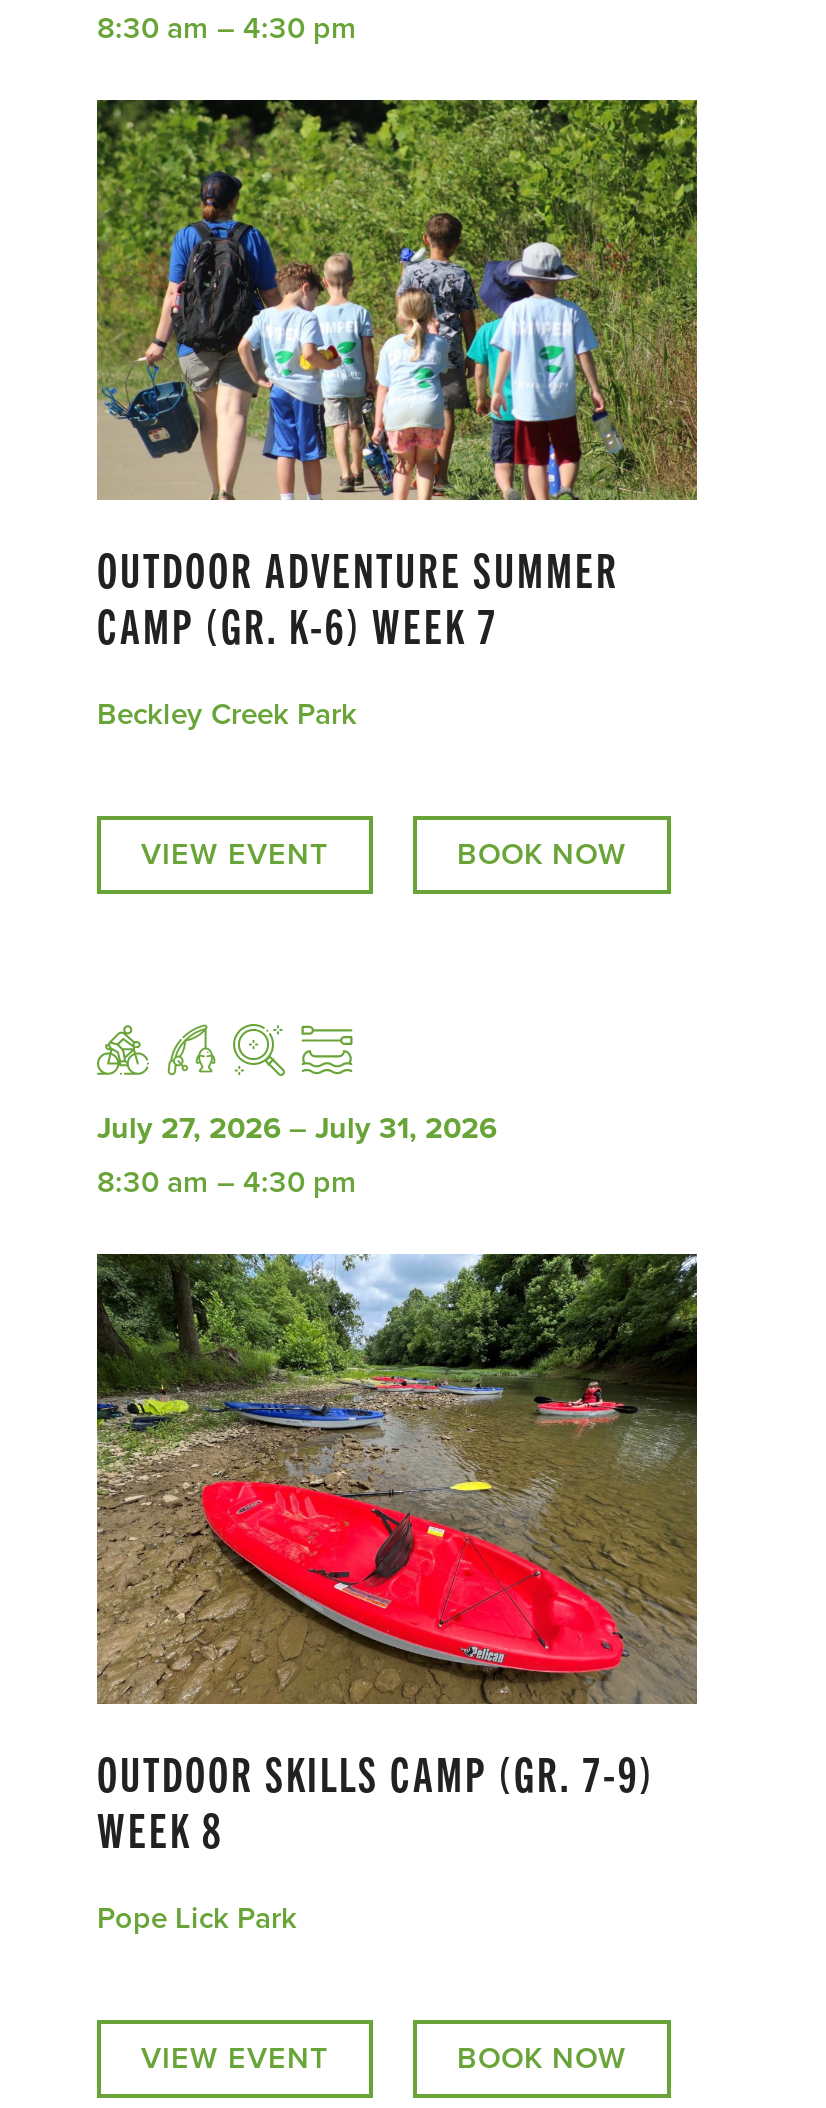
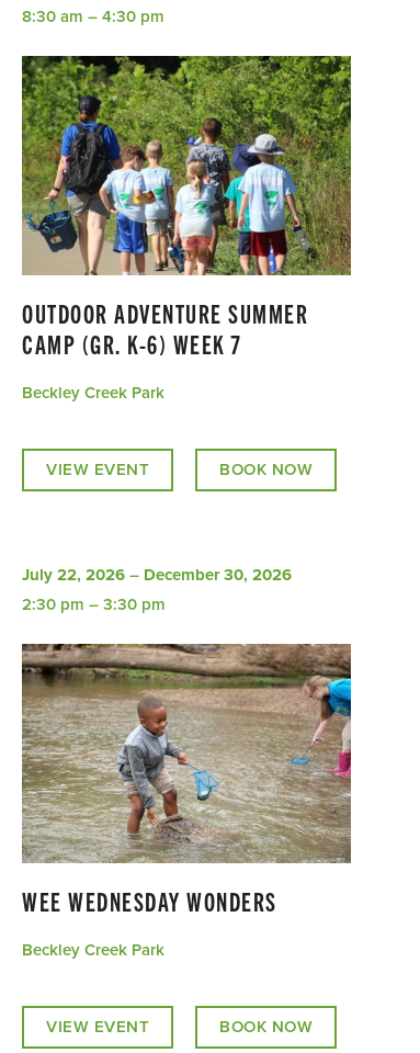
[97,1110,497,1146] July 27, 2026 – July 31, 2026 -> [22,565,292,585] July 22, 2026 – December 30, 2026
[97,1164,357,1200] 8:30 am – 4:30 pm -> [22,595,166,614] 2:30 pm – 3:30 pm
[97,1252,699,1858] [image] | OUTDOOR SKILLS CAMP (GR. 7-9) | WEEK 8 -> [22,643,352,917] [image] | WEE WEDNESDAY WONDERS
[97,1900,297,1936] Pope Lick Park -> [22,940,164,960] Beckley Creek Park

